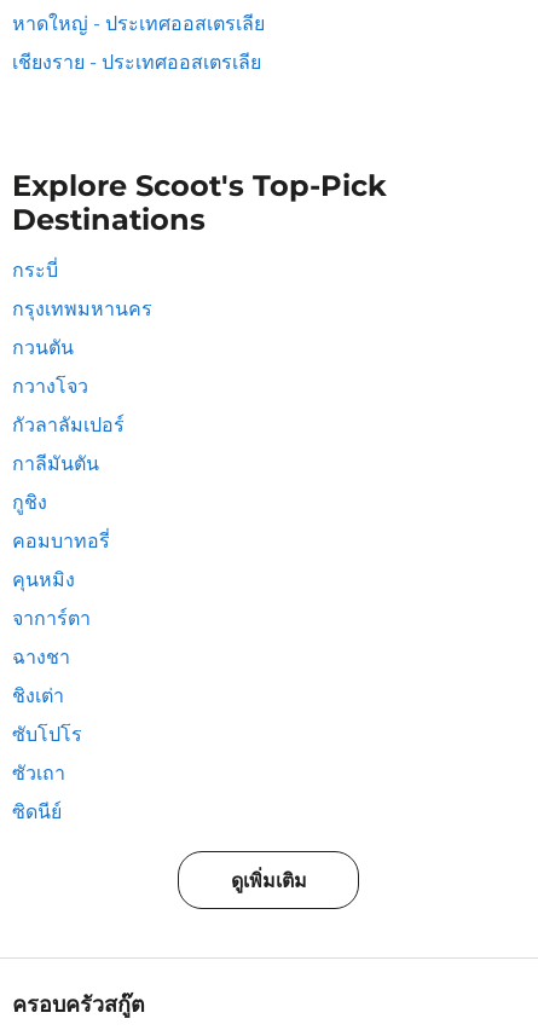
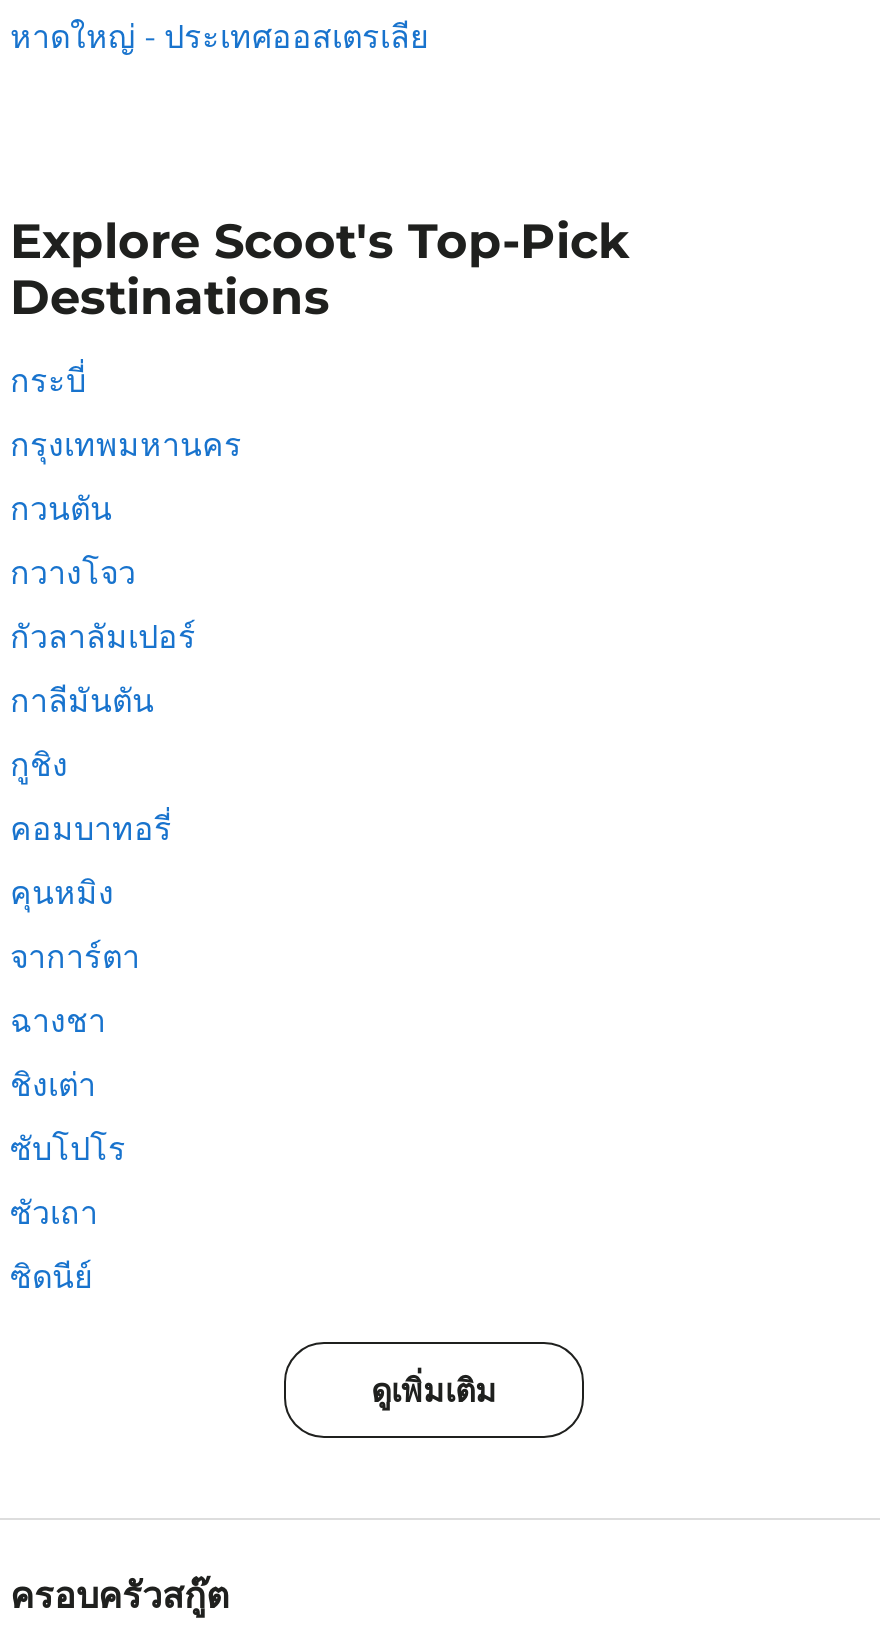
[12,51,261,74] เชียงราย - ประเทศออสเตรเลีย -> none

